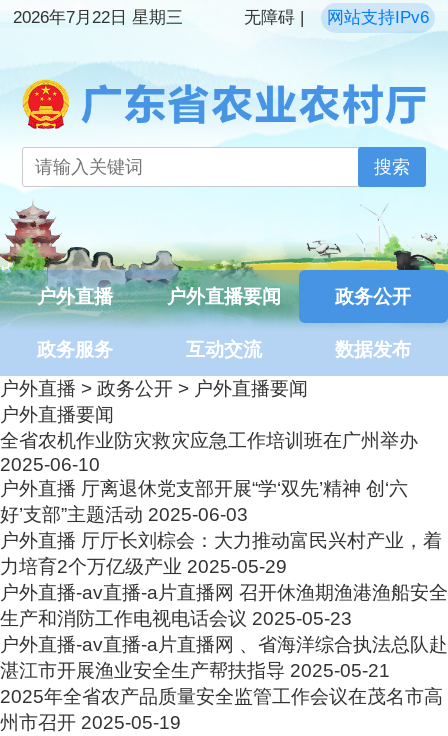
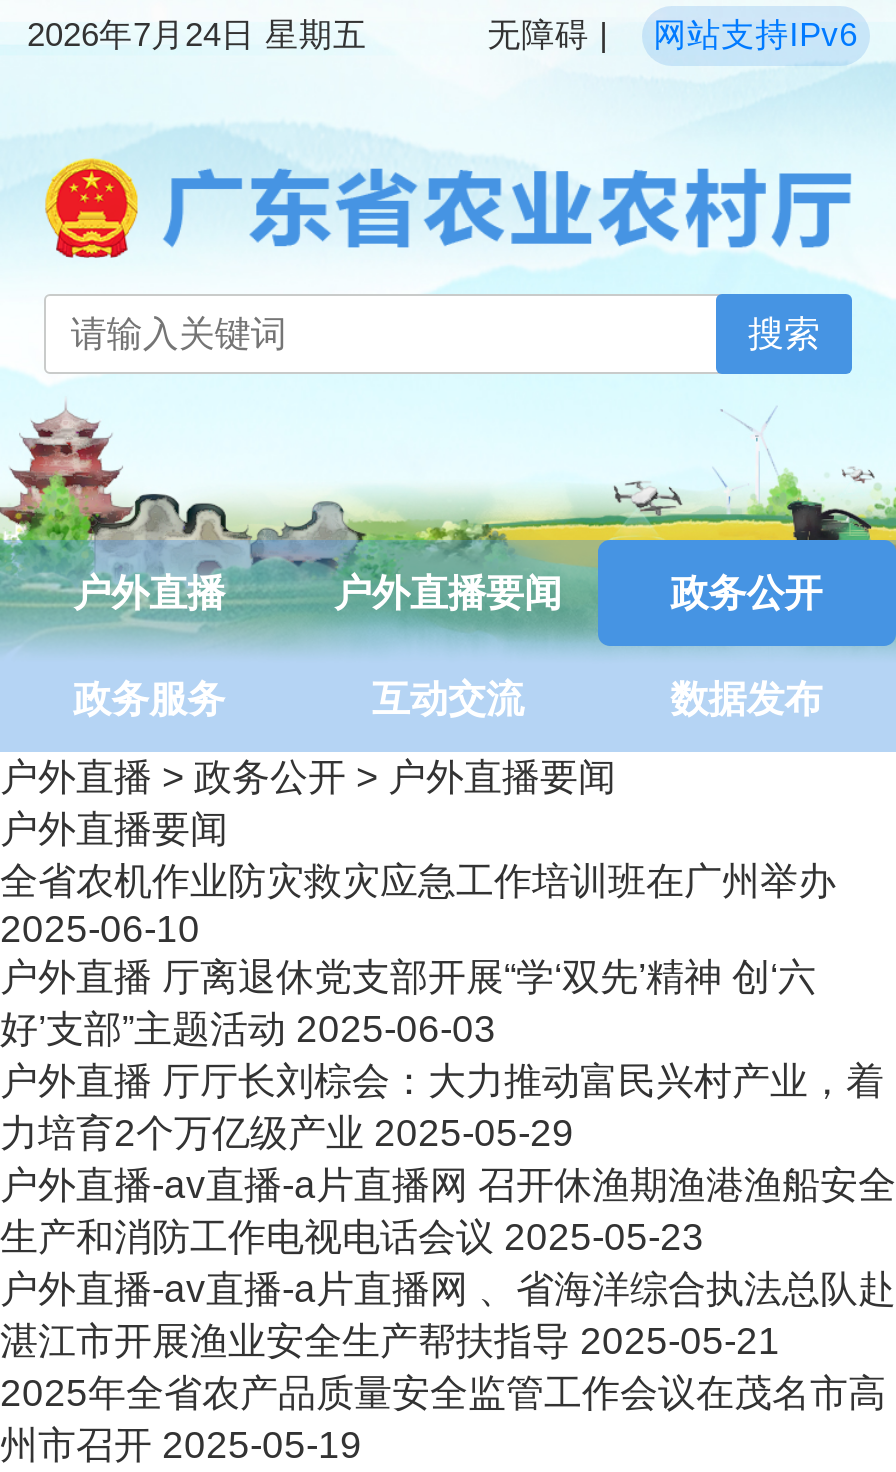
[13,8,183,27] 2026年7月22日 星期三 -> [27,16,367,54] 2026年7月24日 星期五

